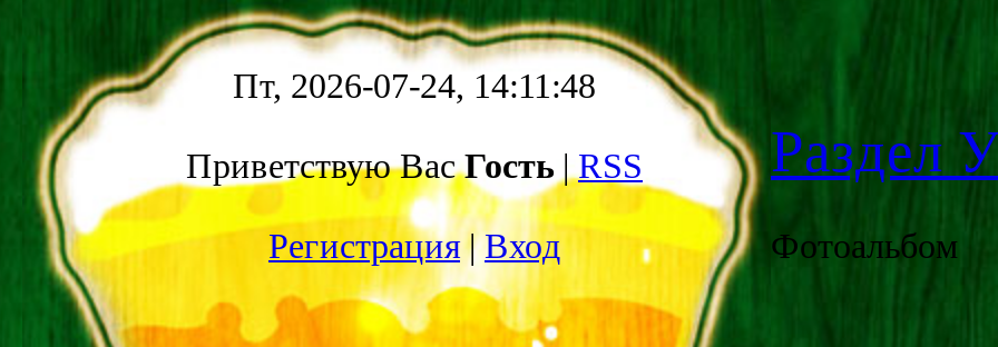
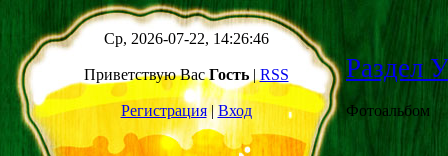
[233,67,596,105] Пт, 2026-07-24, 14:11:48 -> [103,30,268,47] Ср, 2026-07-22, 14:26:46

